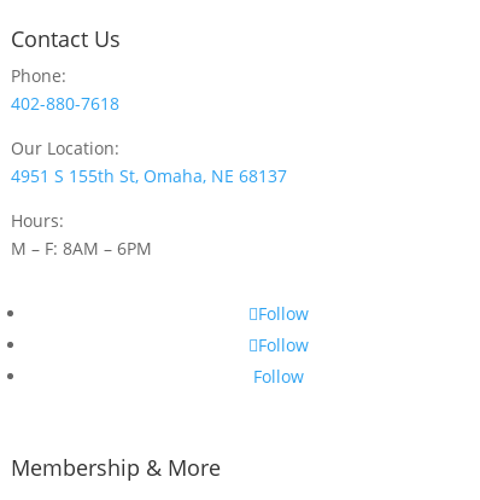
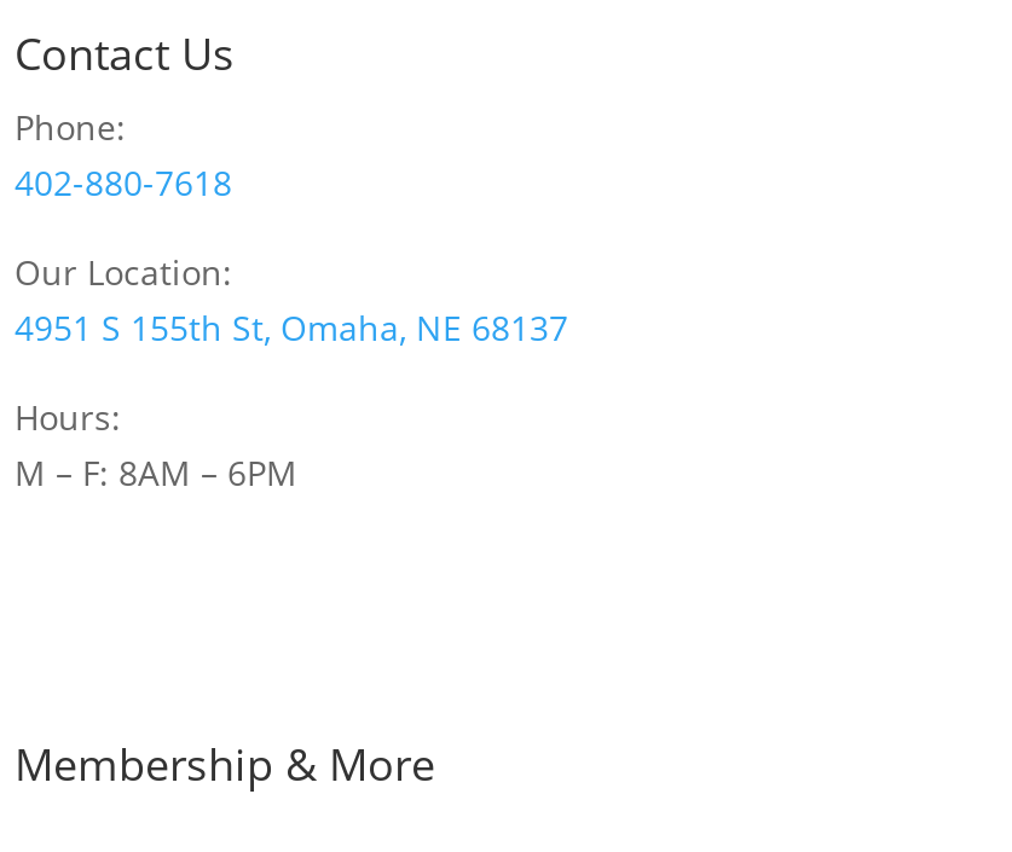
[253,302,309,388] Follow | Follow | Follow -> none

